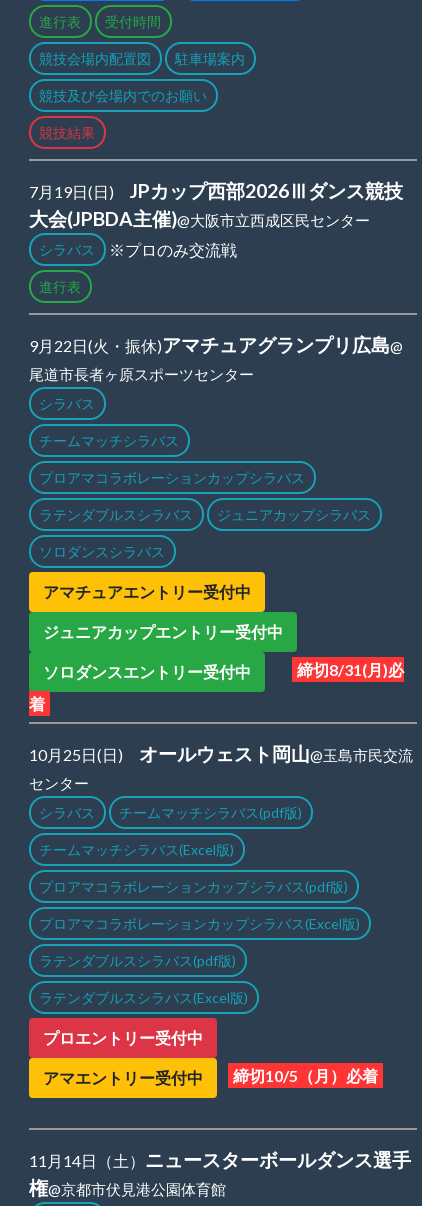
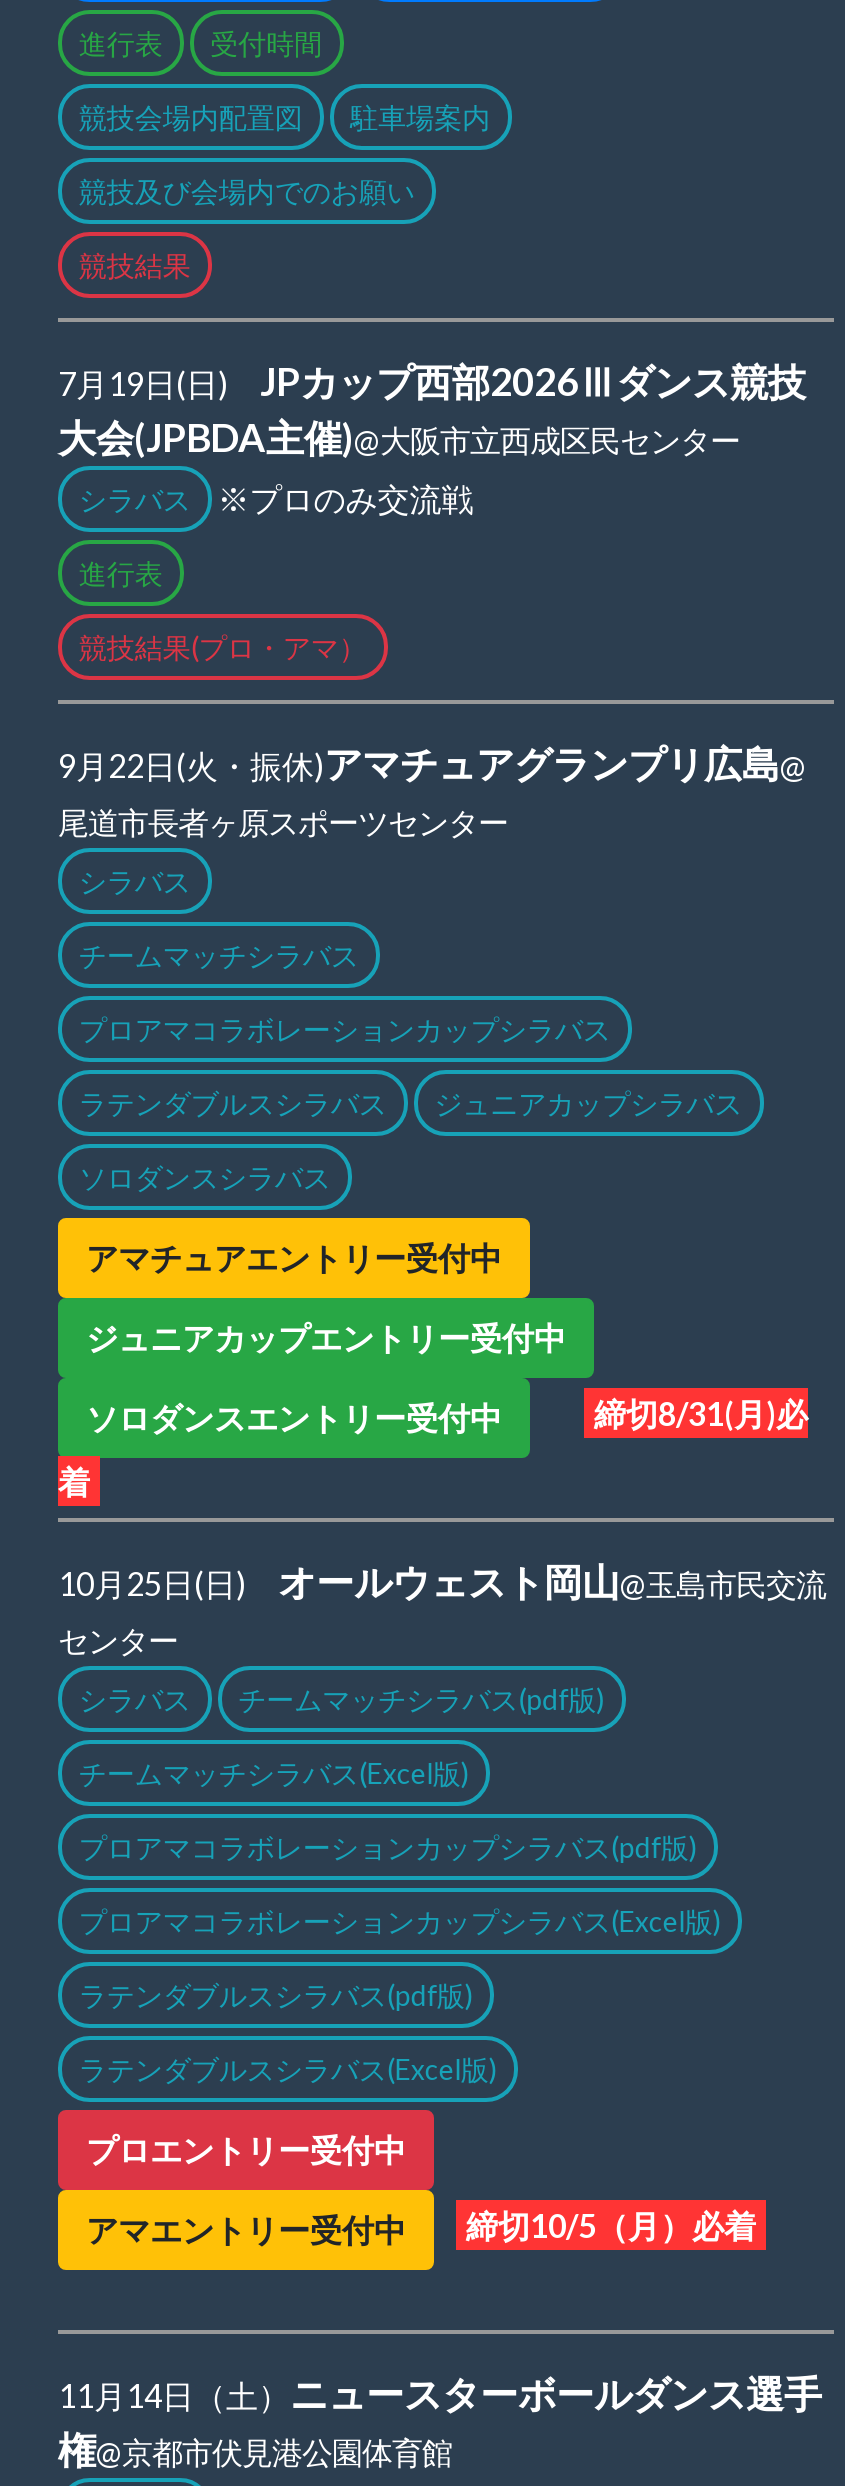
none -> [79,630,367,664] 競技結果(プロ・アマ）

